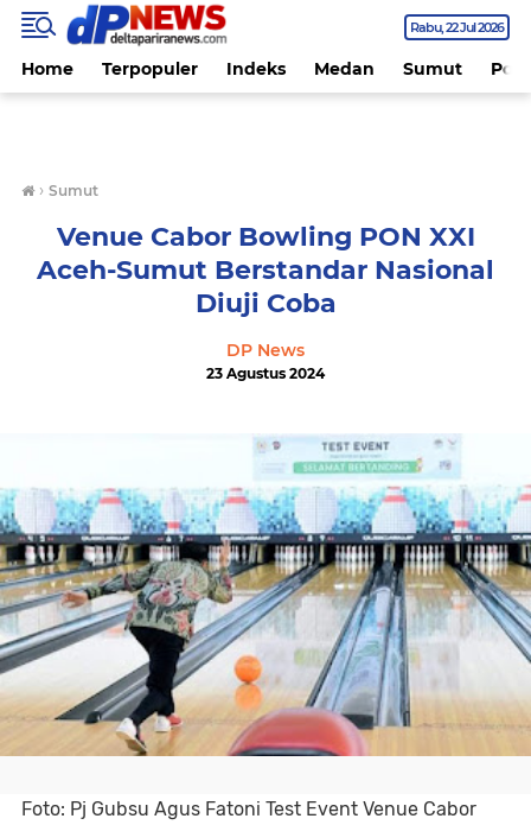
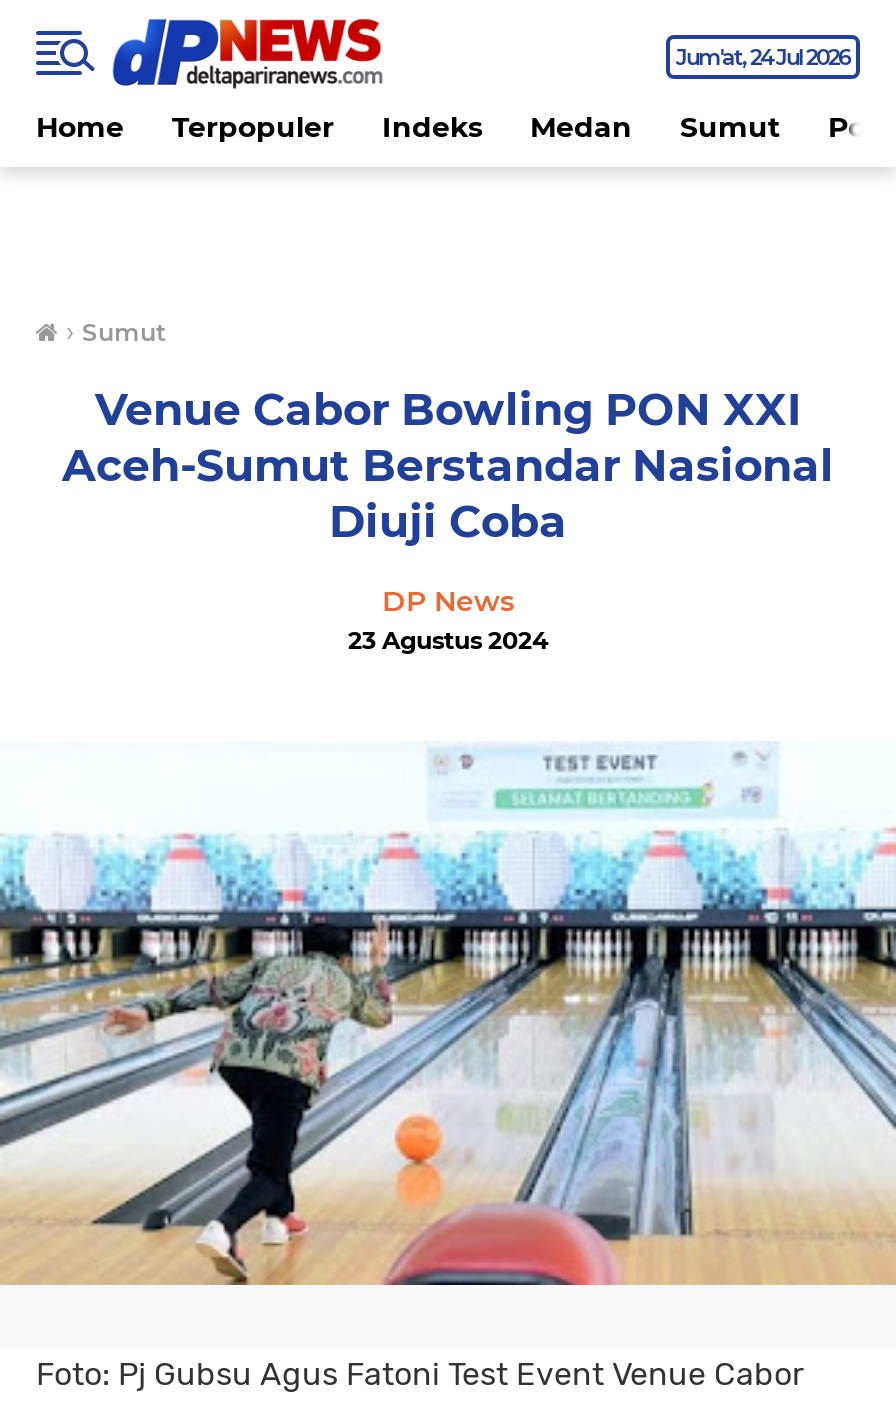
[410,19,504,36] Rabu 22 Jul 2026 -> [676,43,850,71] Jum'at 24 Jul 2026

